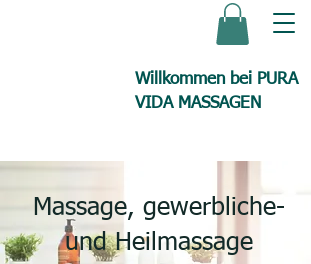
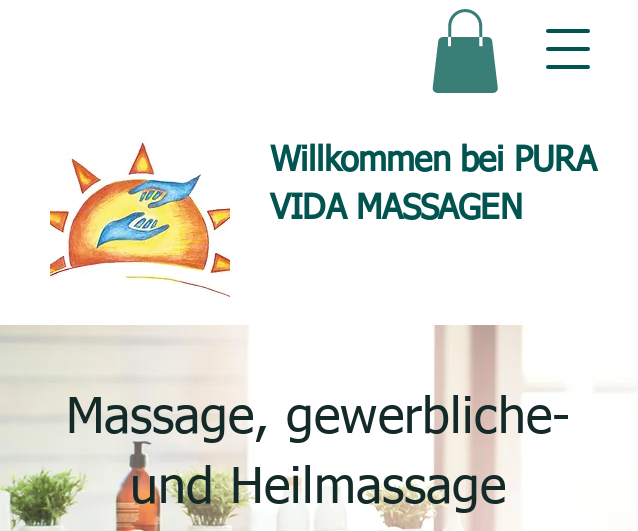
none -> [48,141,232,297] [image]

